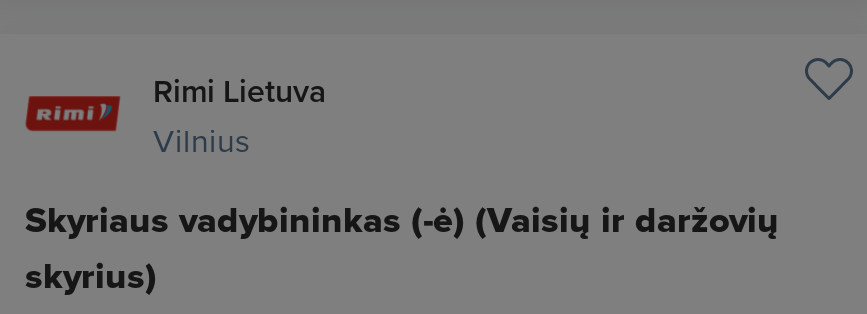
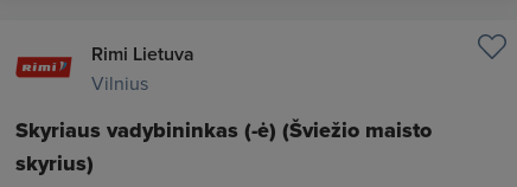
[25,194,779,246] Skyriaus vadybininkas (-ė) (Vaisių ir daržovių -> [15,115,432,146] Skyriaus vadybininkas (-ė) (Šviežio maisto

